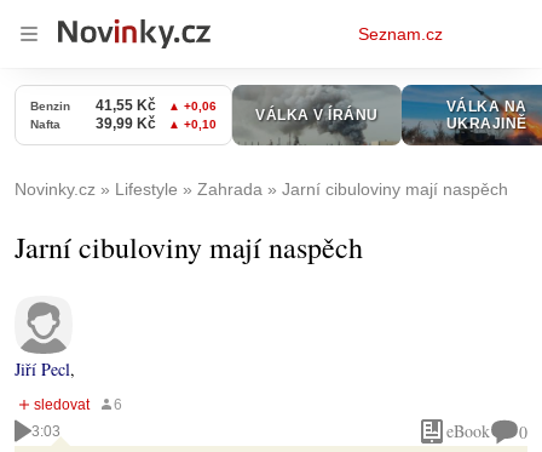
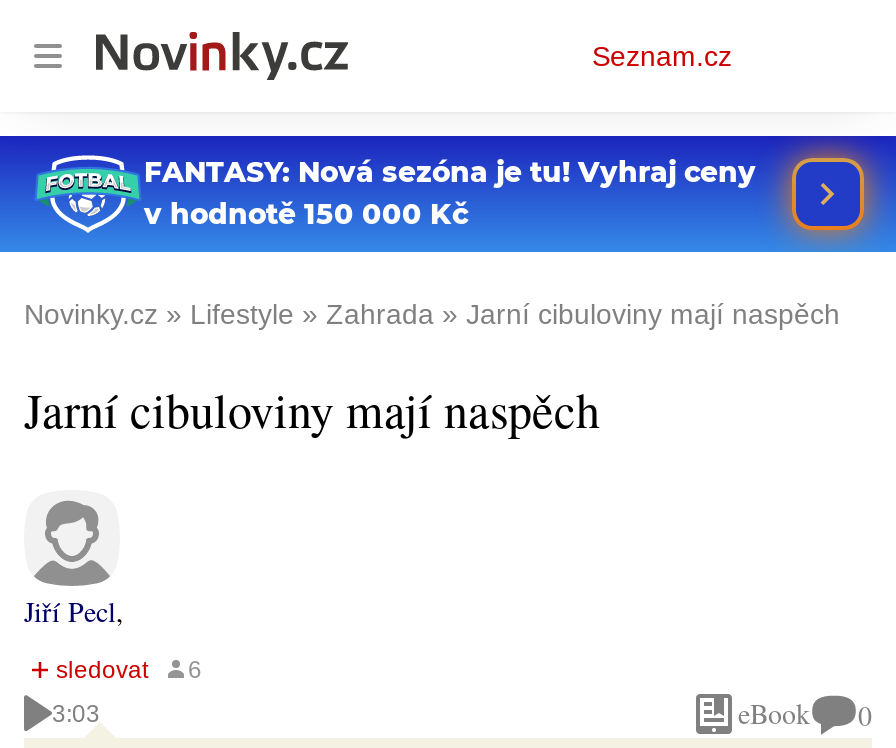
[4,82,538,151] [image] -> [6,134,890,254] [image]

